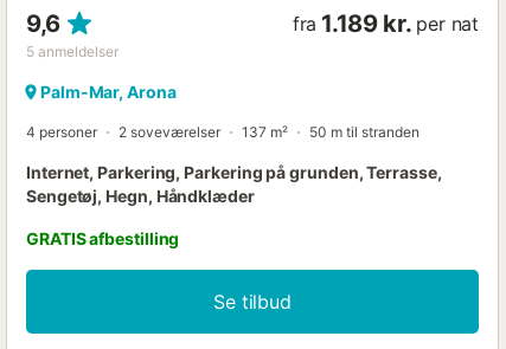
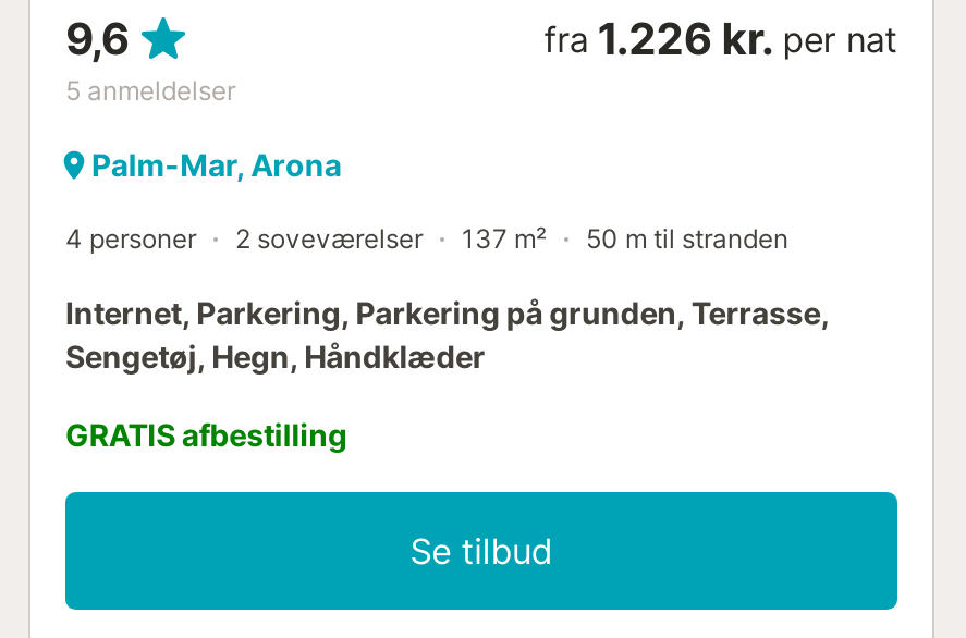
[292,9,479,37] fra 1.189 kr. per nat -> [544,12,897,64] fra 1.226 kr. per nat

